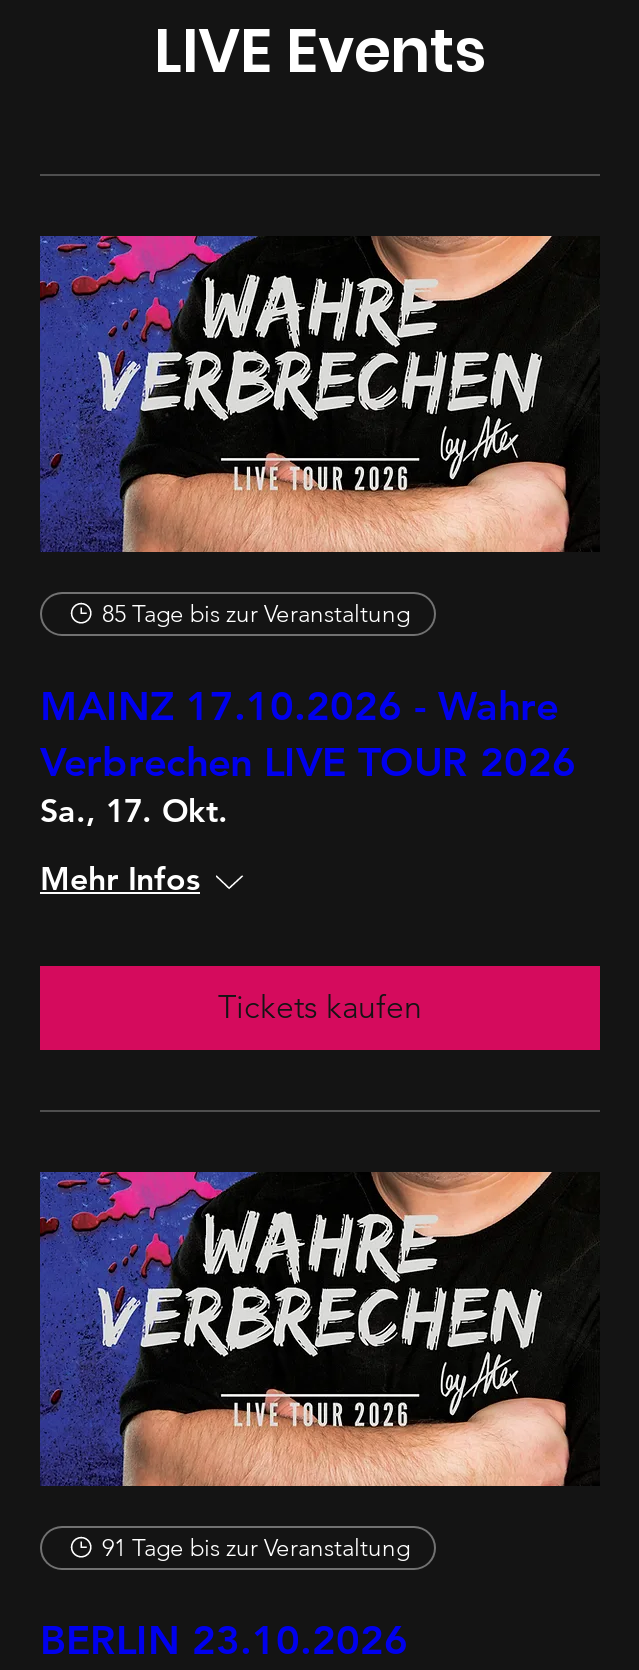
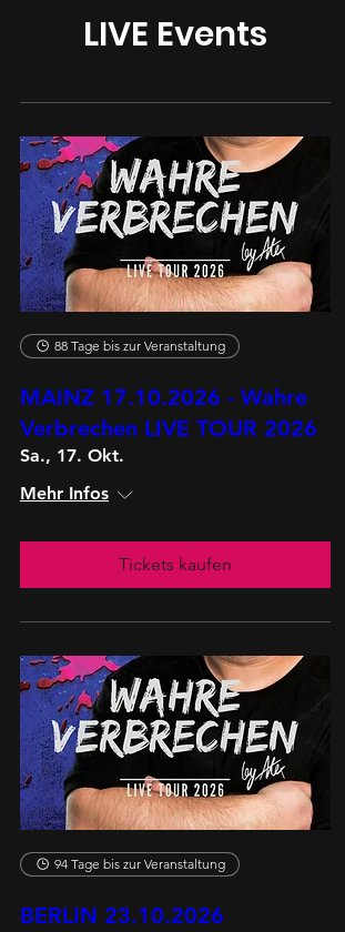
[102,597,410,627] 85 Tage bis zur Veranstaltung -> [54,337,225,353] 88 Tage bis zur Veranstaltung
[102,1532,410,1562] 91 Tage bis zur Veranstaltung -> [54,855,225,872] 94 Tage bis zur Veranstaltung

